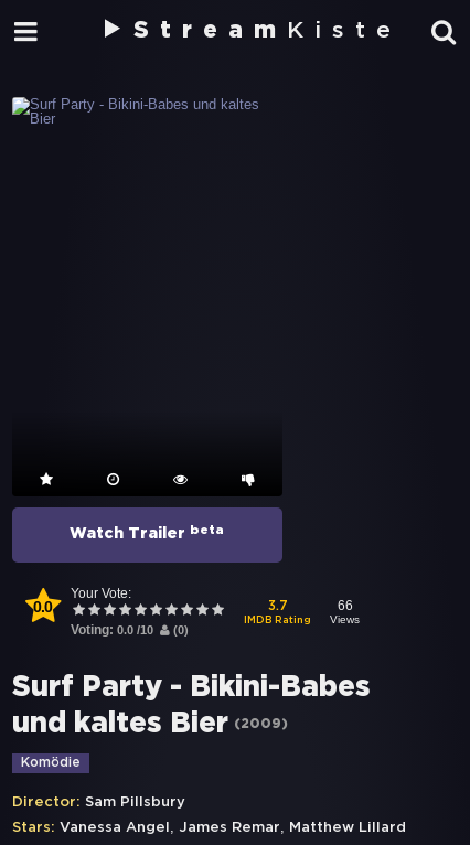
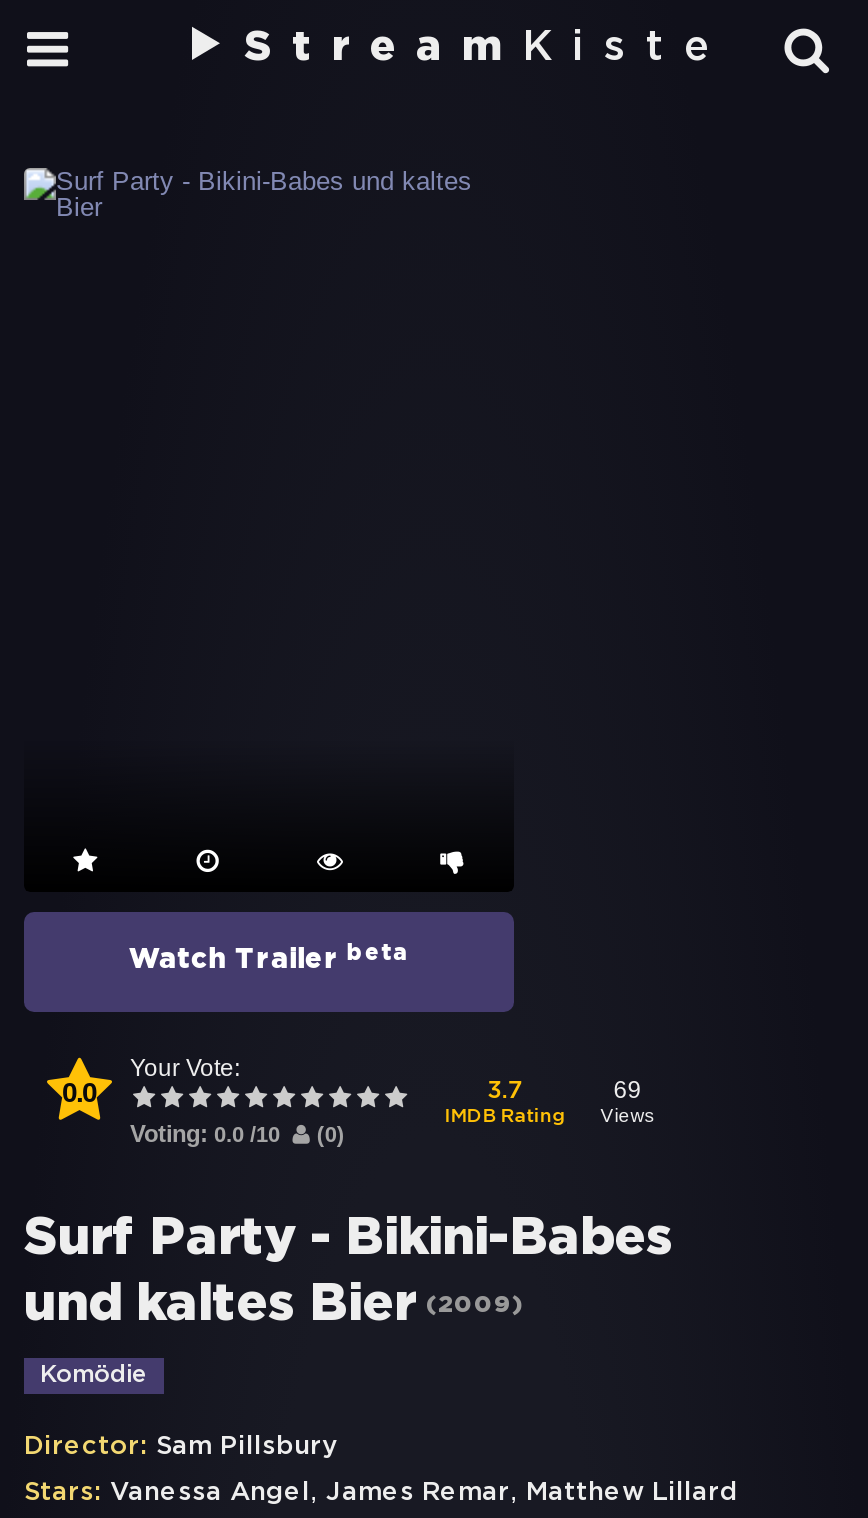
[337,598,353,613] 66 -> [614,1076,642,1104] 69

